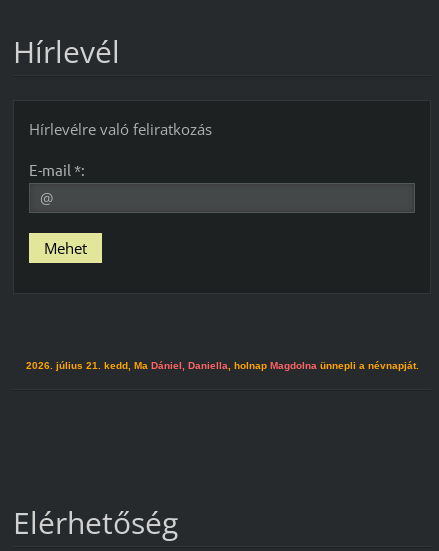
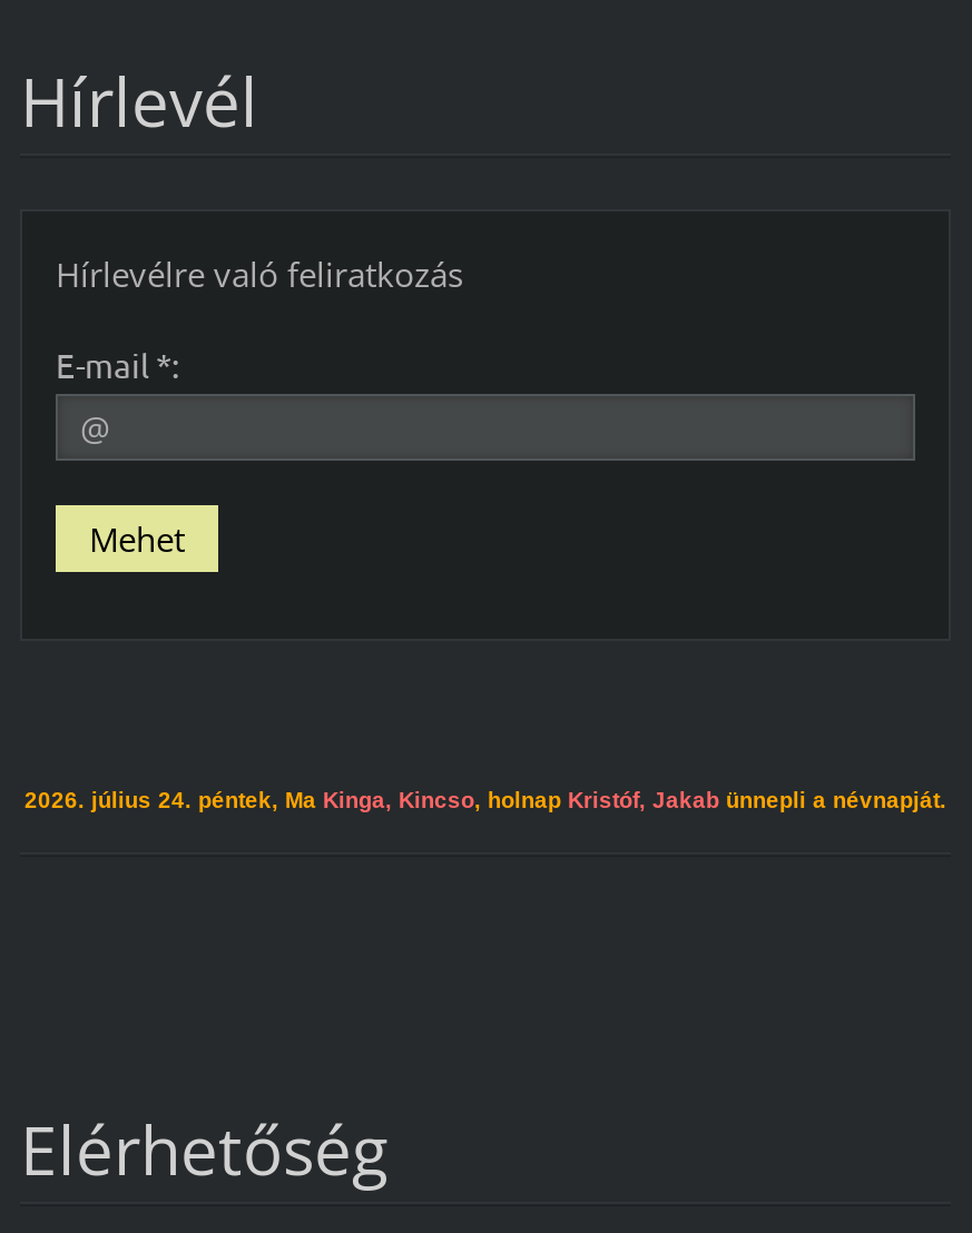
[25,360,418,371] 2026. július 21. kedd, Ma Dániel, Daniella, holnap Magdolna ünnepli a névnapját. -> [24,787,946,812] 2026. július 24. péntek, Ma Kinga, Kincso, holnap Kristóf, Jakab ünnepli a névnapját.

